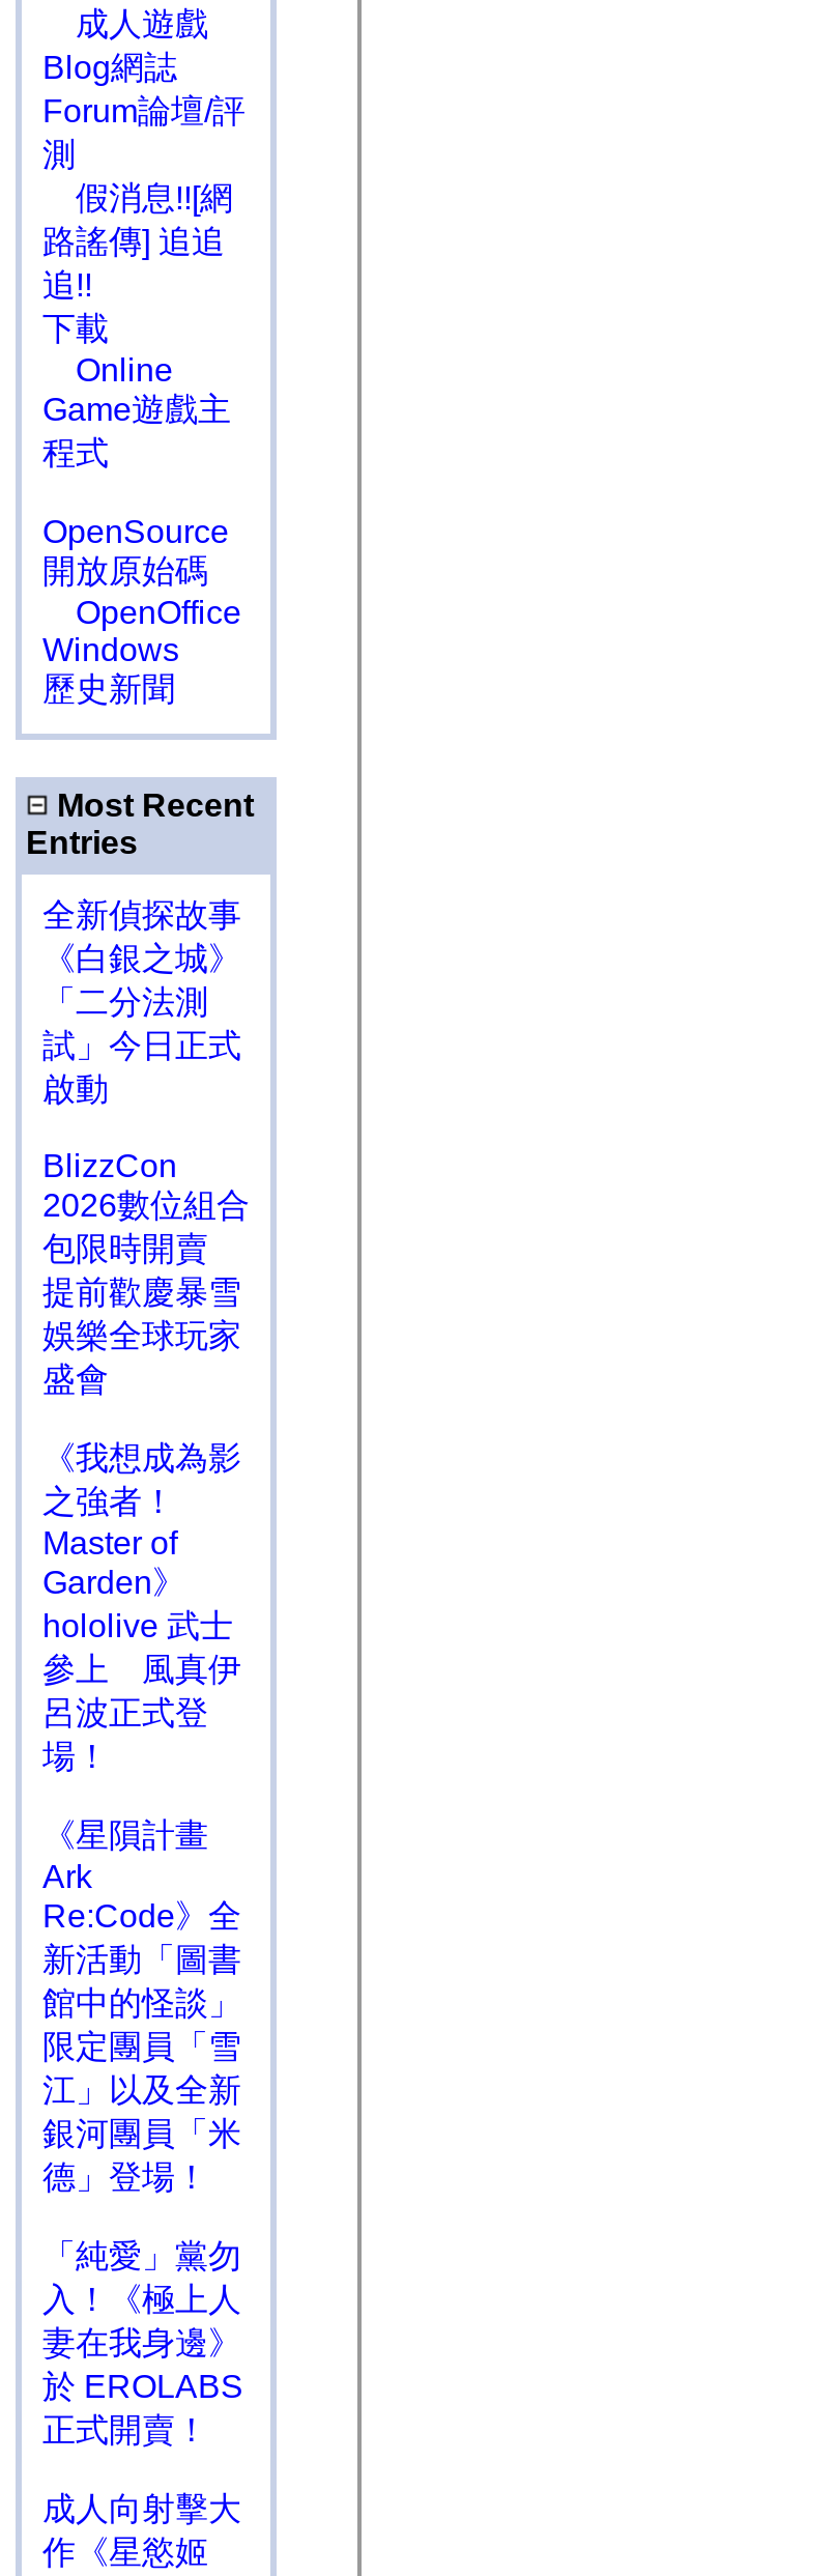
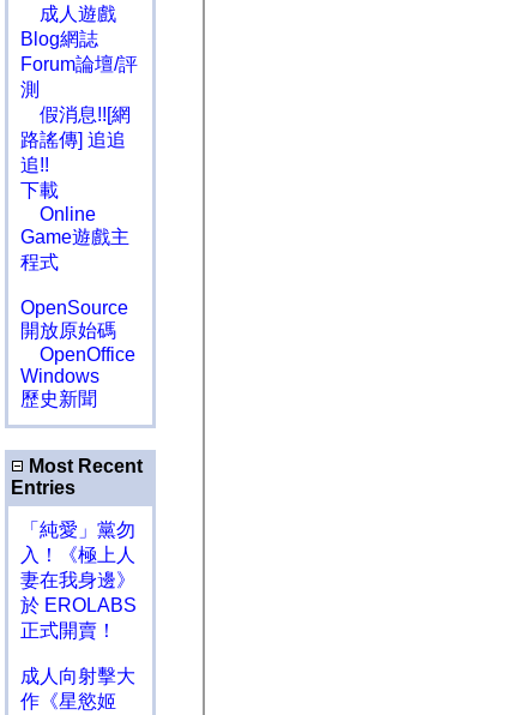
[42,897,250,2195] 全新偵探故事 | 《白銀之城》 | 「二分法測 | 試」今日正式 | 啟動 | BlizzCon | 2026數位組合 | 包限時開賣 | 提前歡慶暴雪 | 娛樂全球玩家 | 盛會 | 《我想成為影 | 之強者！ | Master of | Garden》 | hololive 武士 | 參上 風真伊 | 呂波正式登 | 場！ | 《星隕計畫 | Ark | Re:Code》全 | 新活動「圖書 | 館中的怪談」 | 限定團員「雪 | 江」以及全新 | 銀河團員「米 | 德」登場！ -> none

